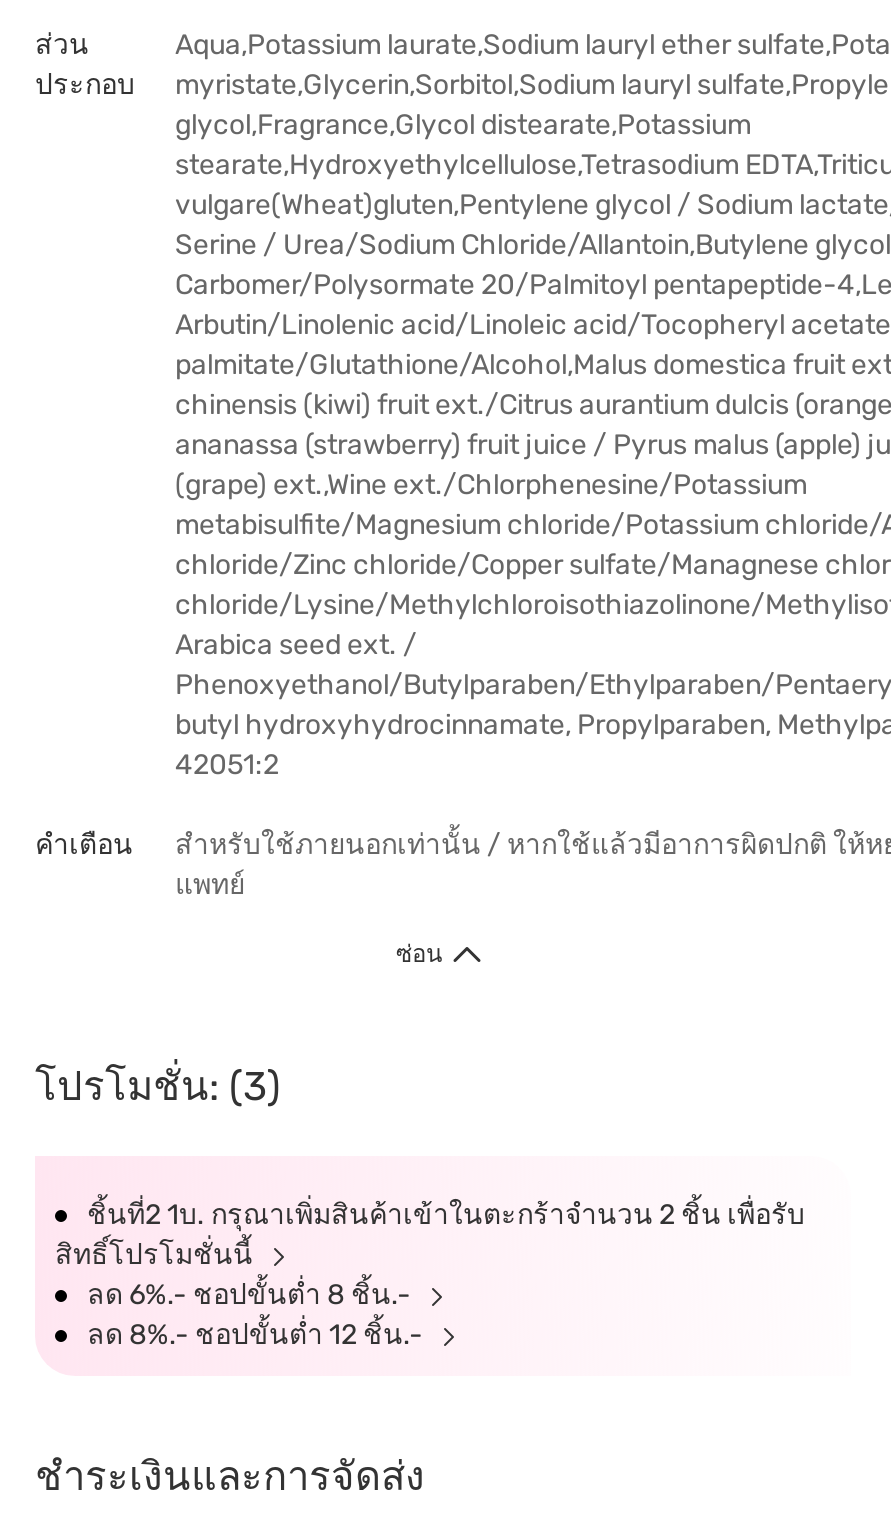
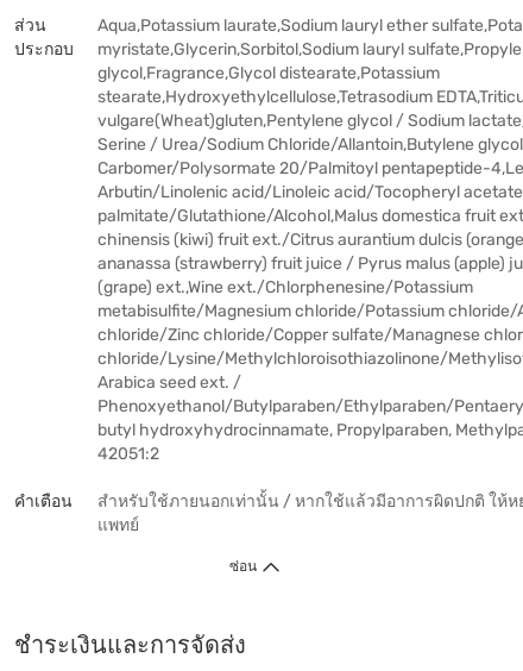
[35,1062,805,1352] โปรโมชั่น: (3) | ชิ้นที่2 1บ. กรุณาเพิ่มสินค้าเข้าในตะกร้าจำนวน 2 ชิ้น เพื่อรับ | สิทธิ์โปรโมชั่นนี้ | ลด 6%.- ชอปขั้นต่ำ 8 ชิ้น.- | ลด 8%.- ชอปขั้นต่ำ 12 ชิ้น.- -> none

